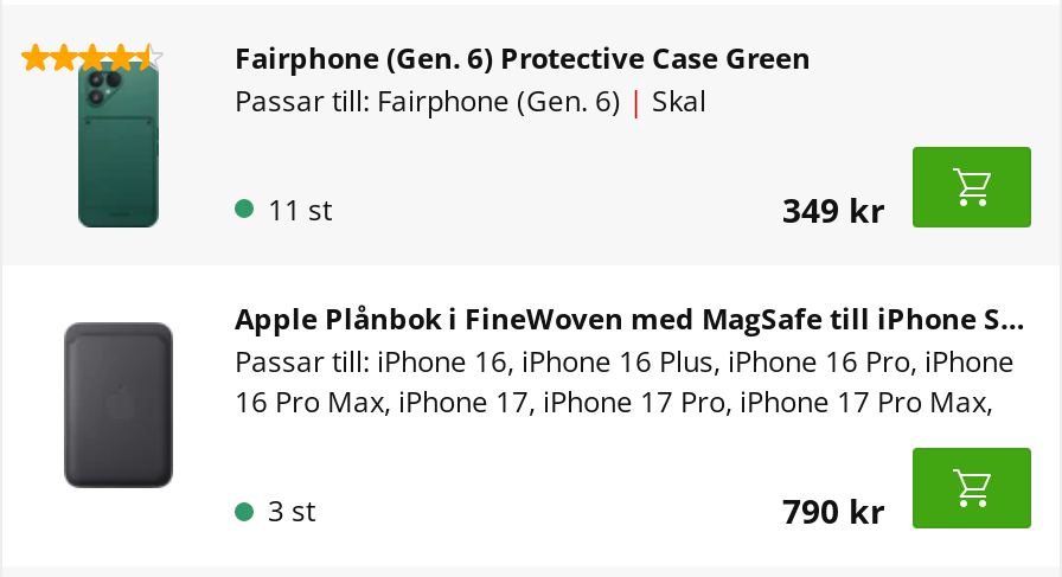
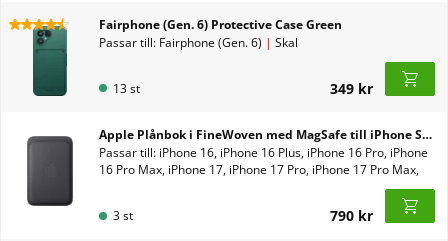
[268,189,332,229] 11 st -> [113,80,140,97] 13 st

